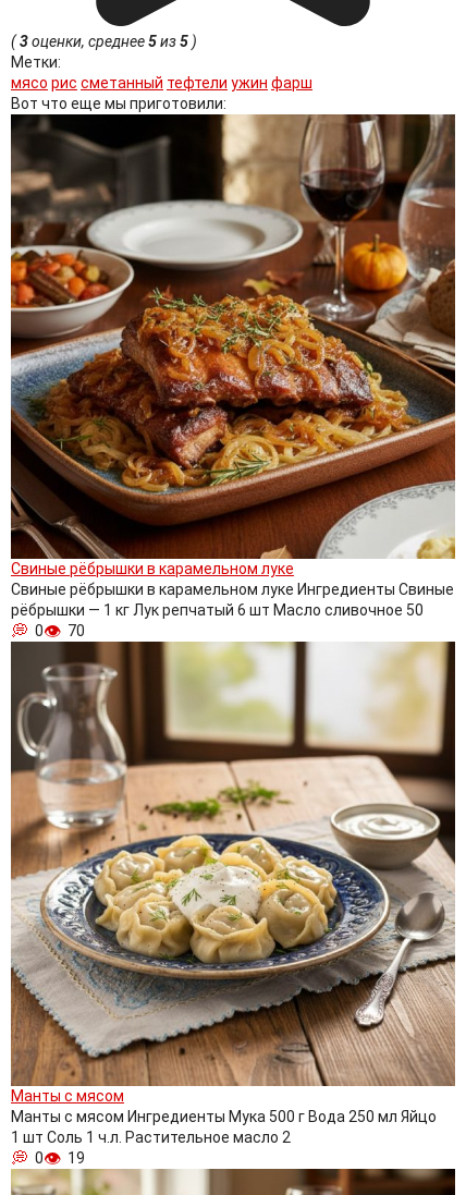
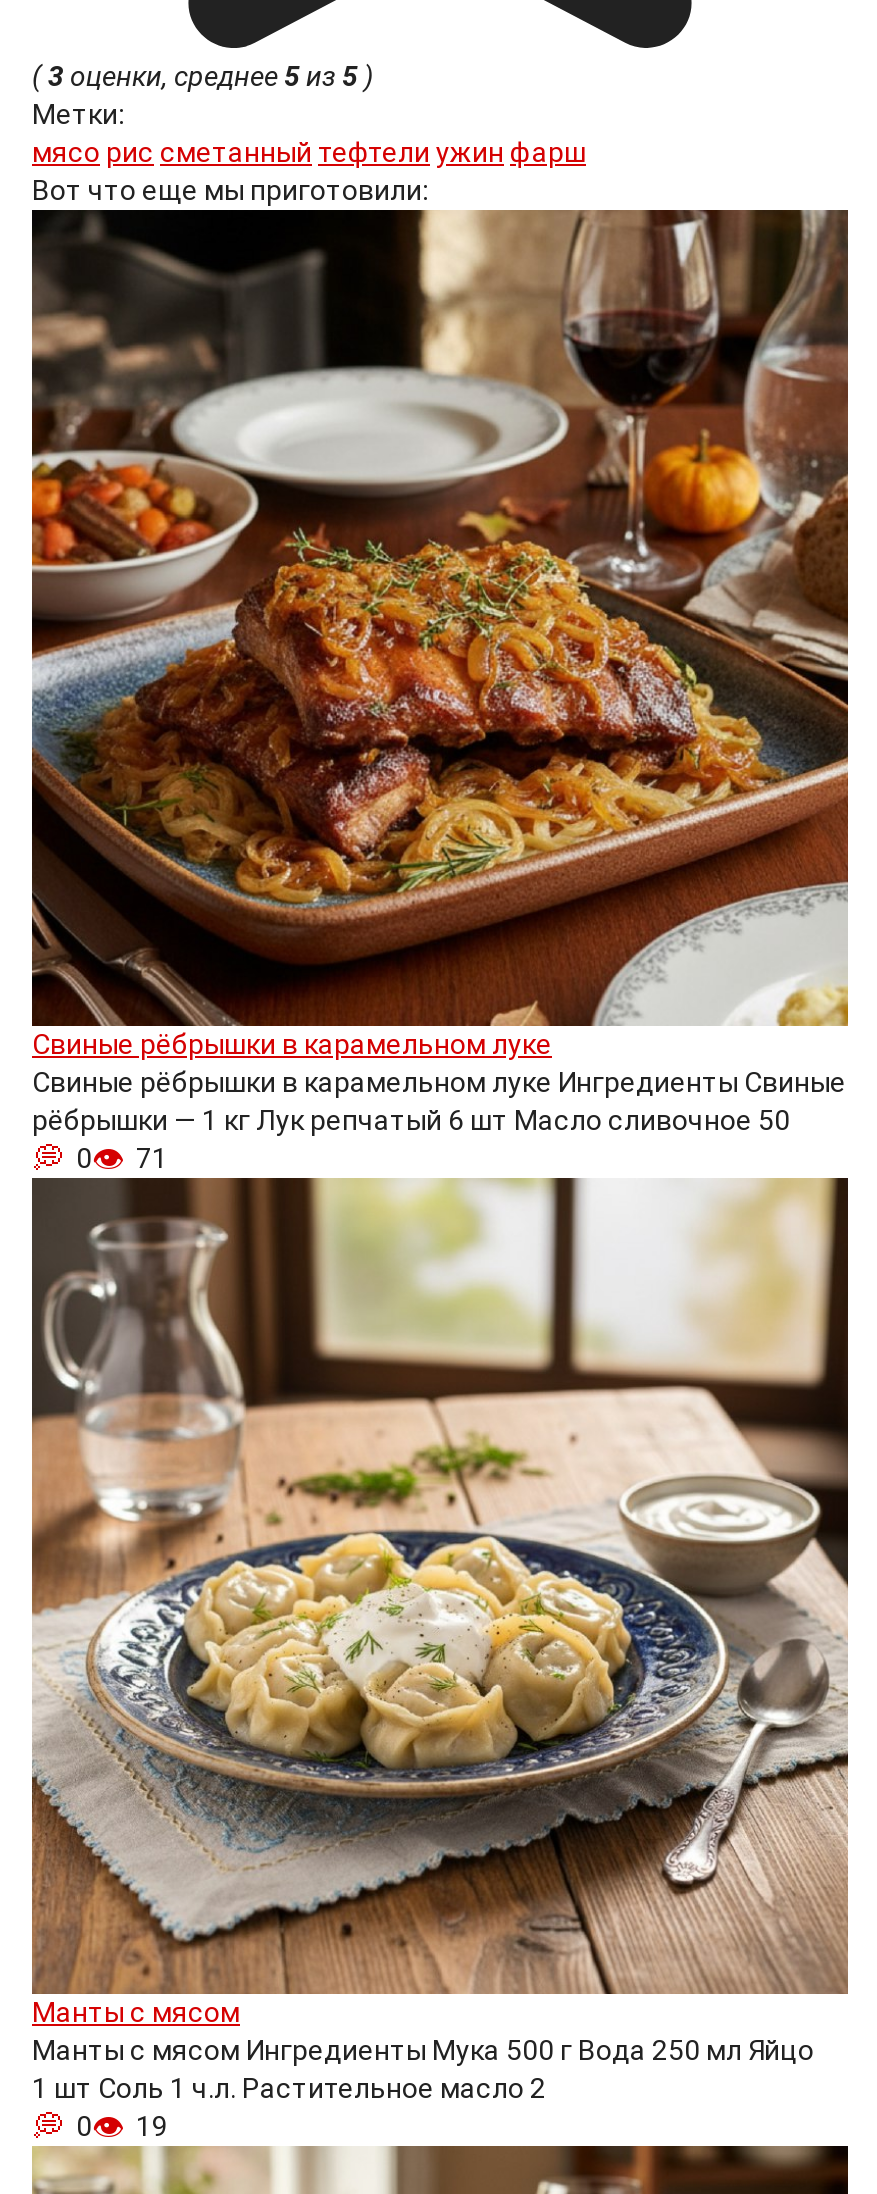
[35,622,85,640] 0 70 -> [76,1142,168,1174] 0 71

